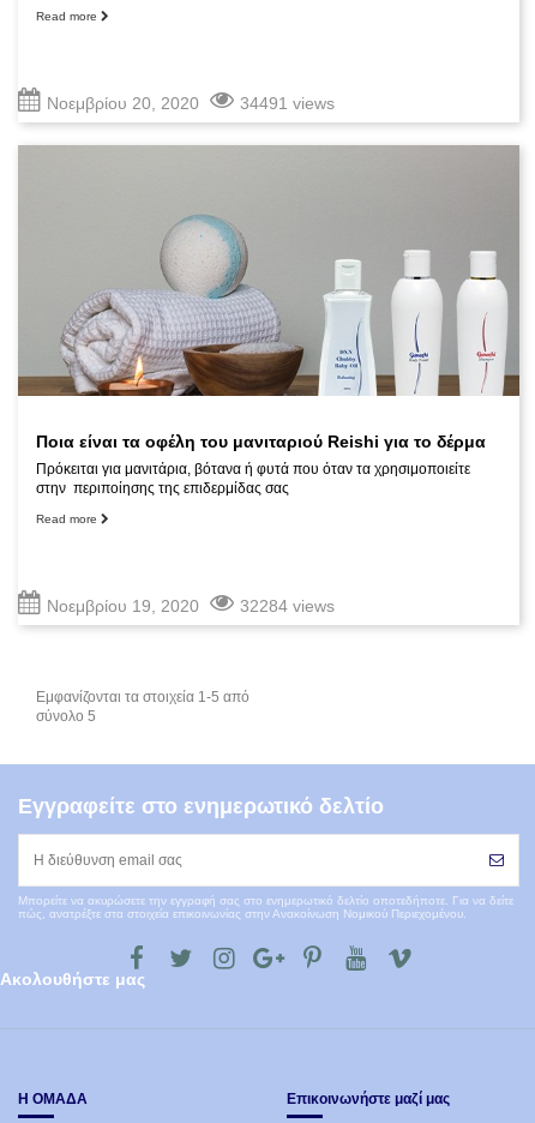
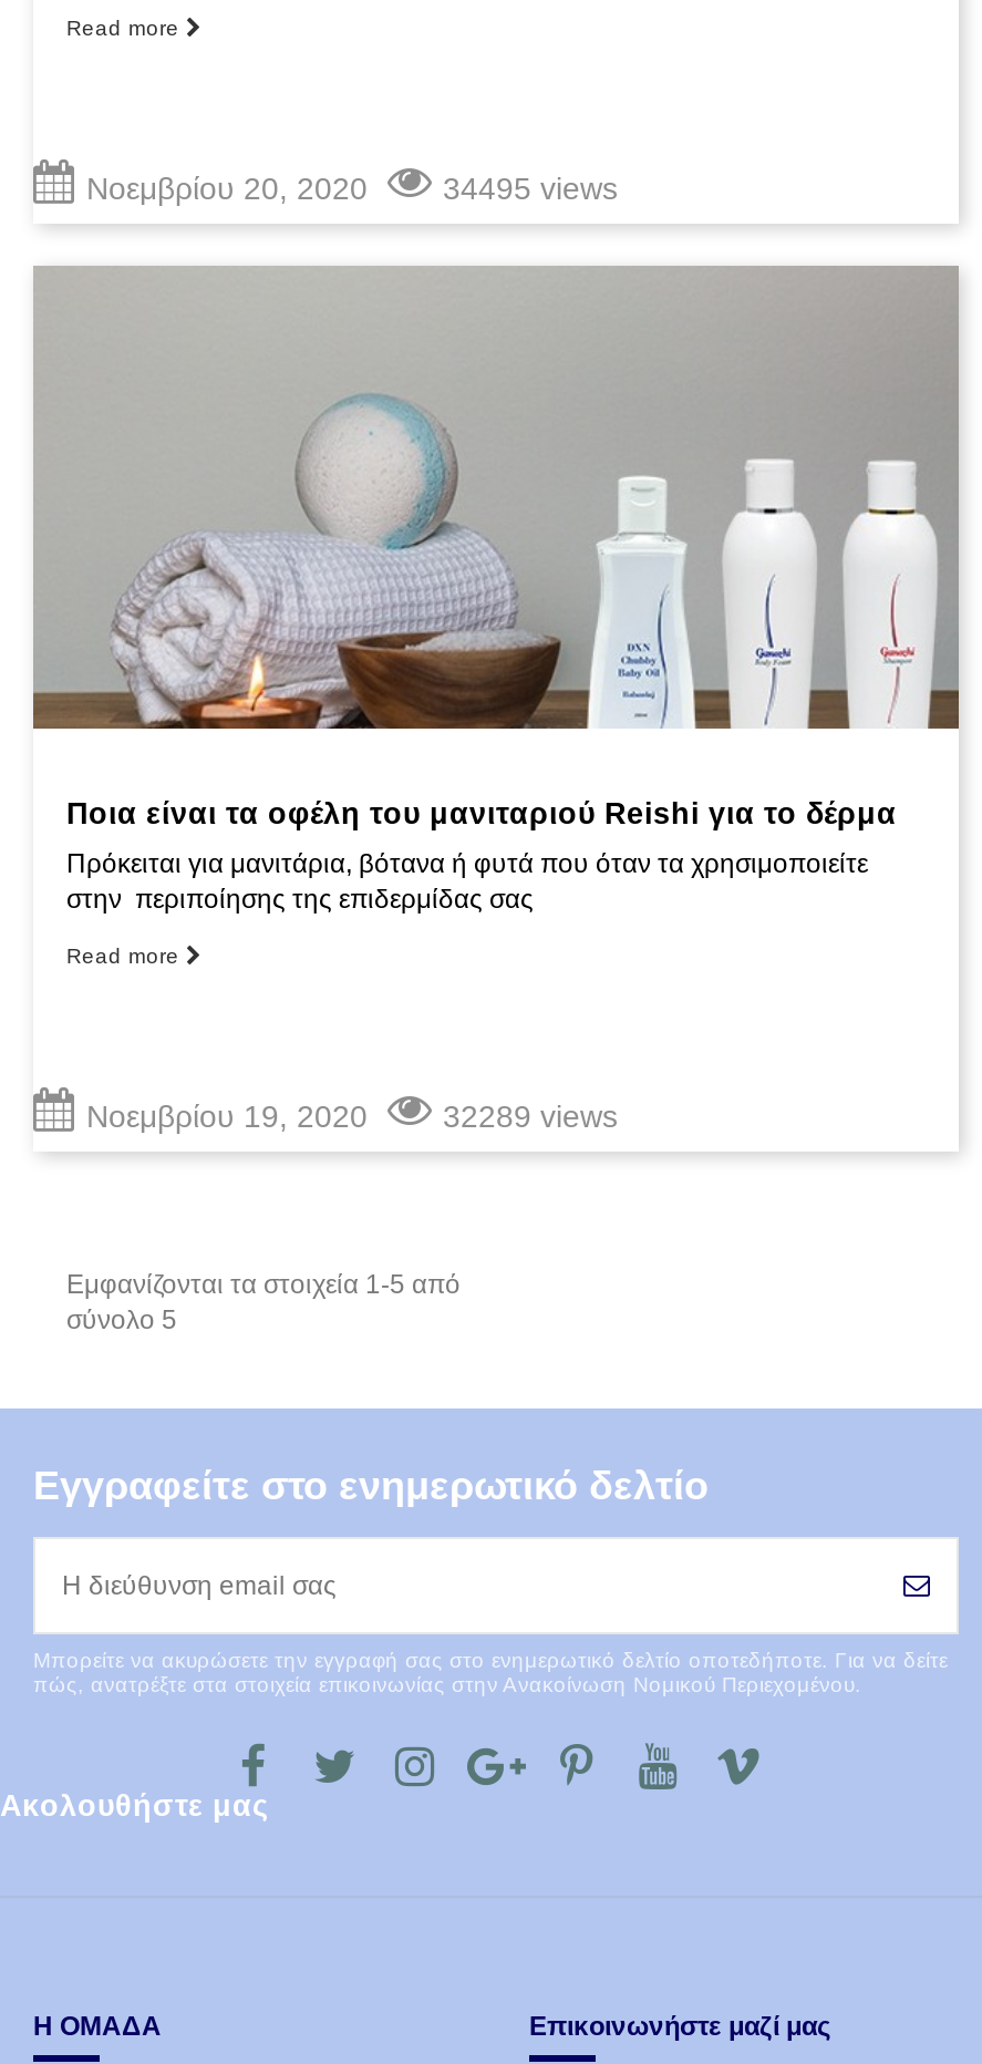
[240,94,335,113] 34491 views -> [443,171,618,206] 34495 views
[240,596,335,616] 32284 views -> [443,1099,618,1134] 32289 views

